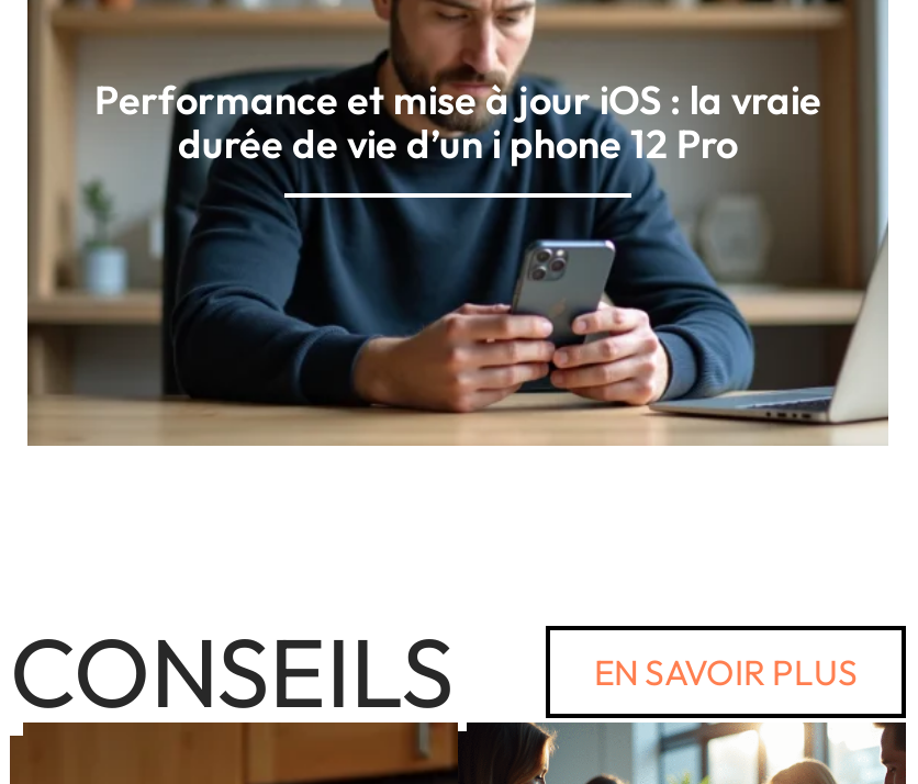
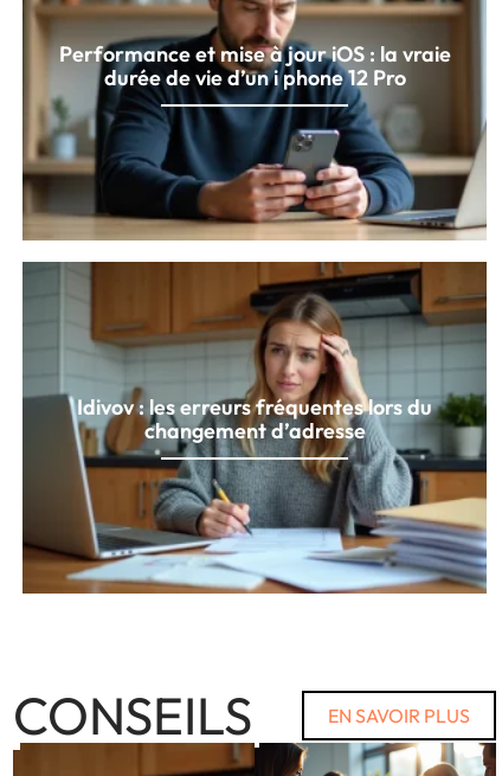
none -> [22,261,488,594] [image] | Idivov : les erreurs fréquentes lors du | changement d’adresse

